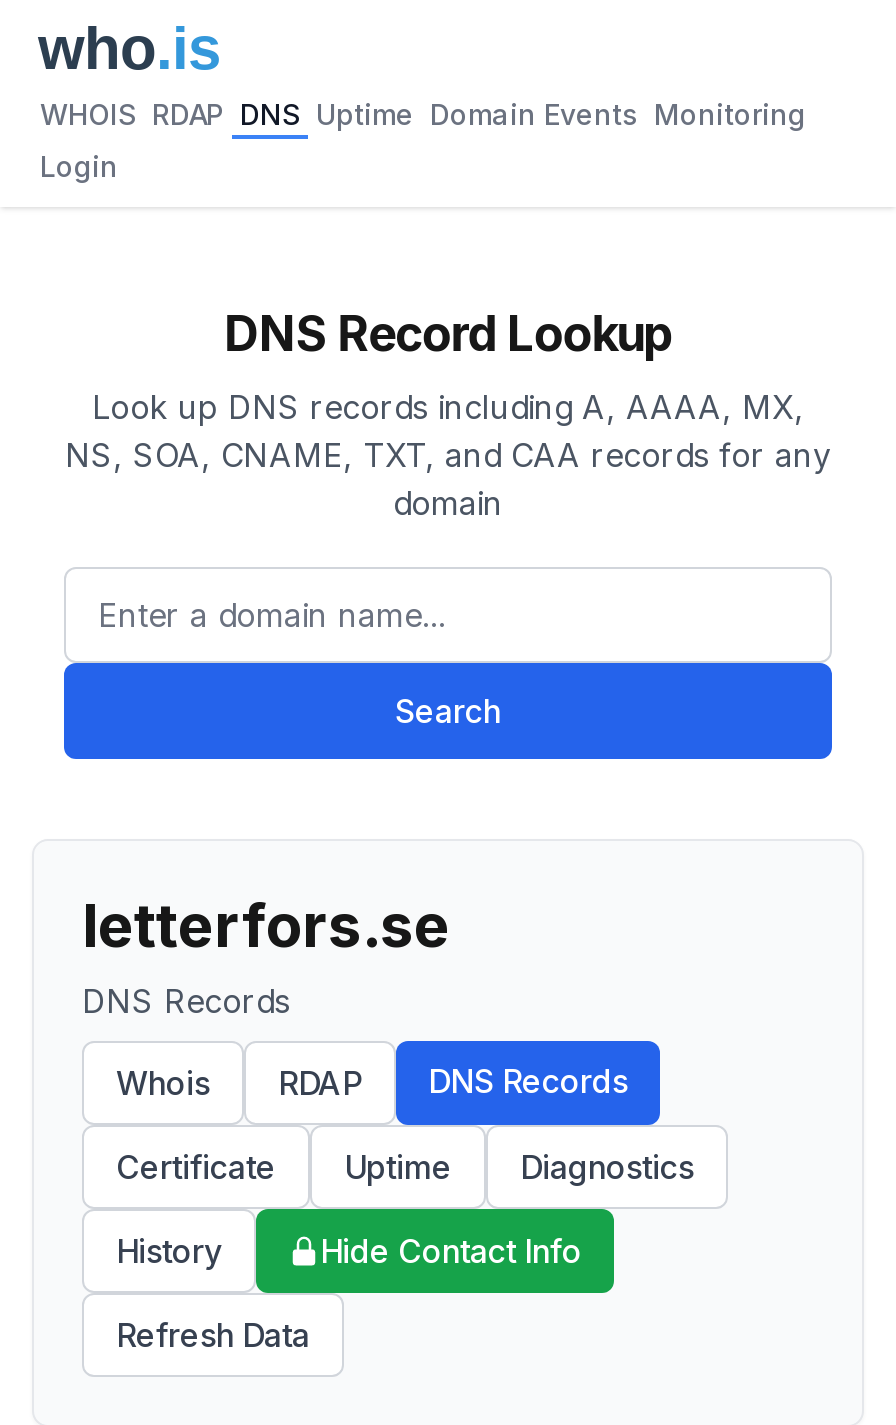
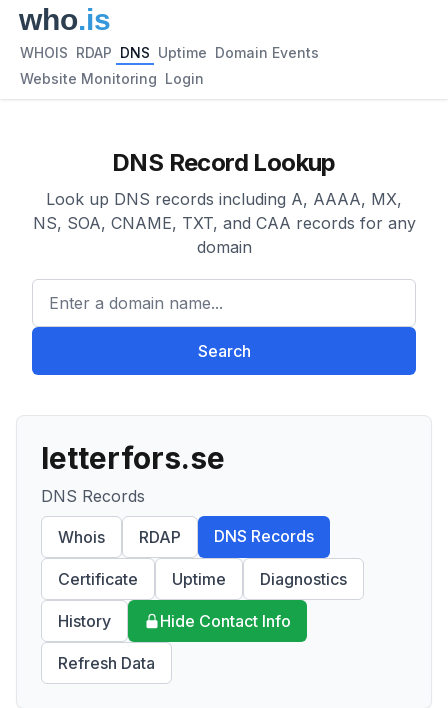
[40,97,806,131] WHOIS RDAP DNS Uptime Domain Events Monitoring -> [20,44,319,61] WHOIS RDAP DNS Uptime Domain Events
[40,149,118,183] Login -> [20,70,204,87] Website Monitoring Login

